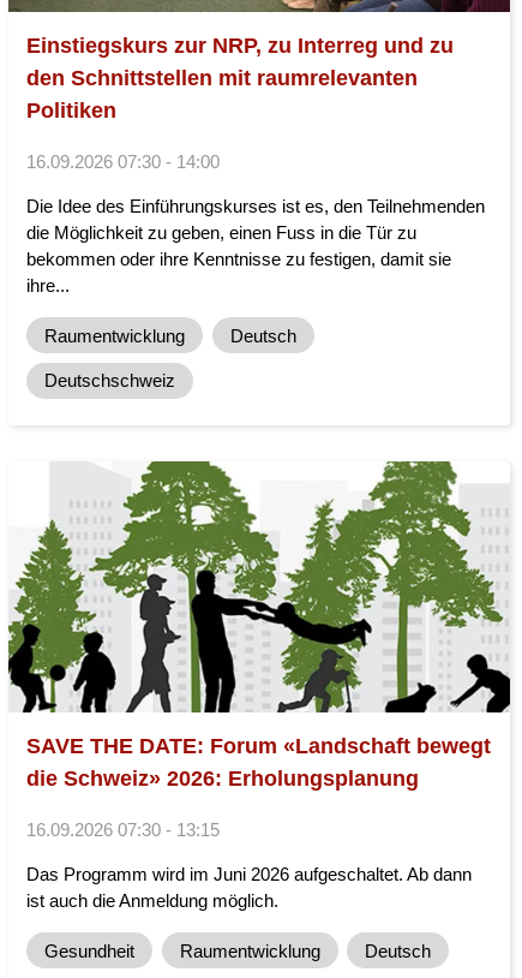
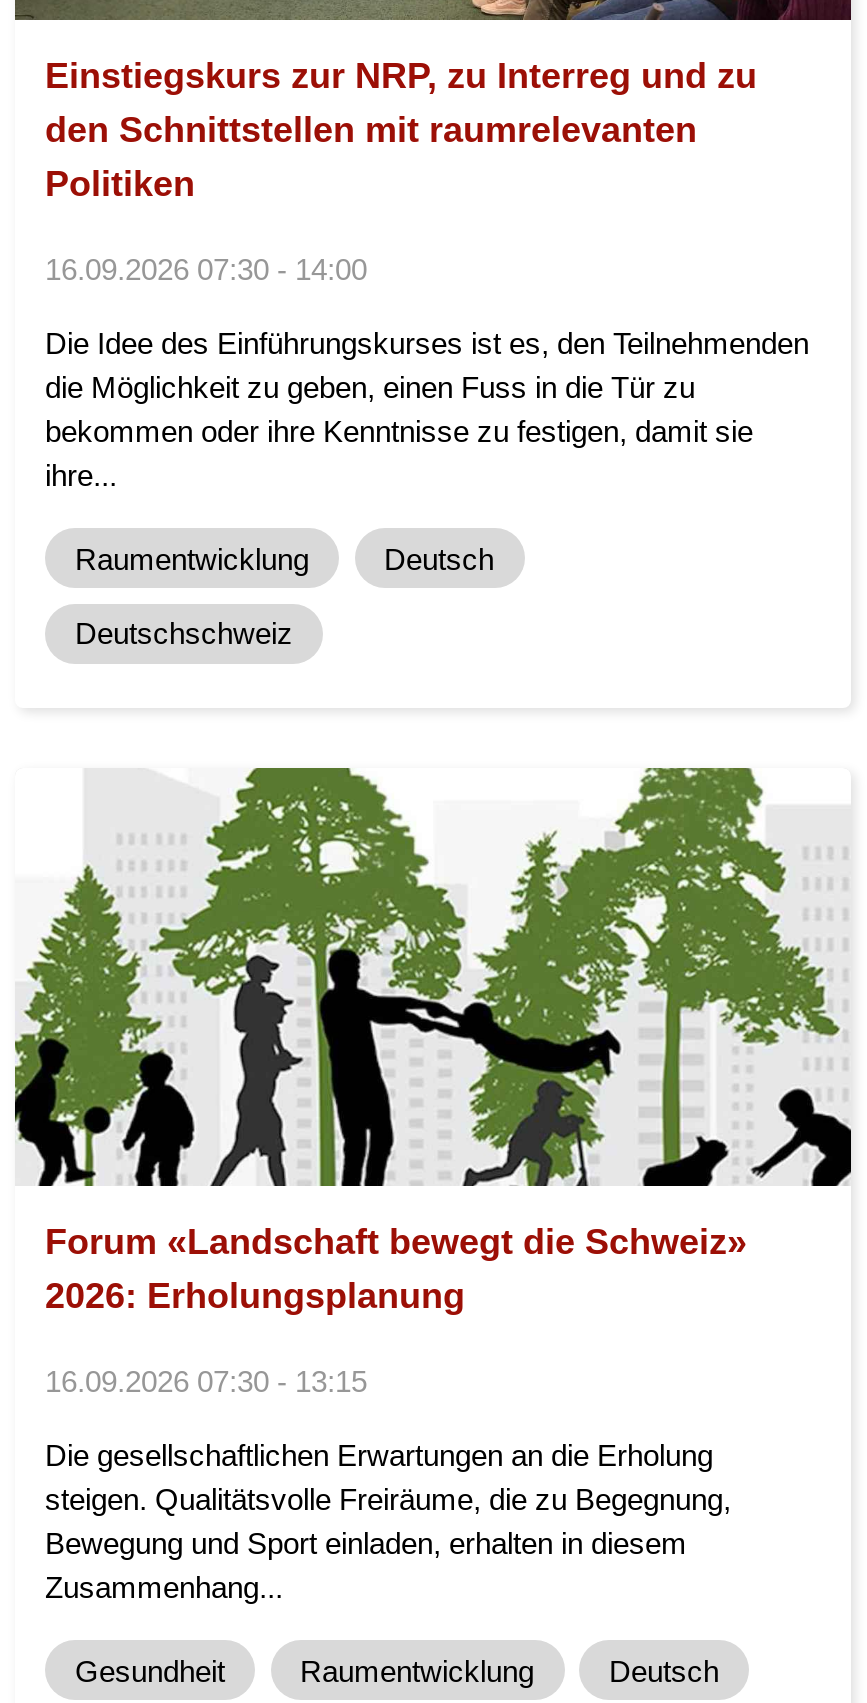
[26,735,491,791] SAVE THE DATE: Forum «Landschaft bewegt | die Schweiz» 2026: Erholungsplanung -> [45,1223,747,1317] Forum «Landschaft bewegt die Schweiz» | 2026: Erholungsplanung
[26,864,472,911] Das Programm wird im Juni 2026 aufgeschaltet. Ab dann | ist auch die Anmeldung möglich. -> [45,1439,731,1605] Die gesellschaftlichen Erwartungen an die Erholung | steigen. Qualitätsvolle Freiräume, die zu Begegnung, | Bewegung und Sport einladen, erhalten in diesem | Zusammenhang...

